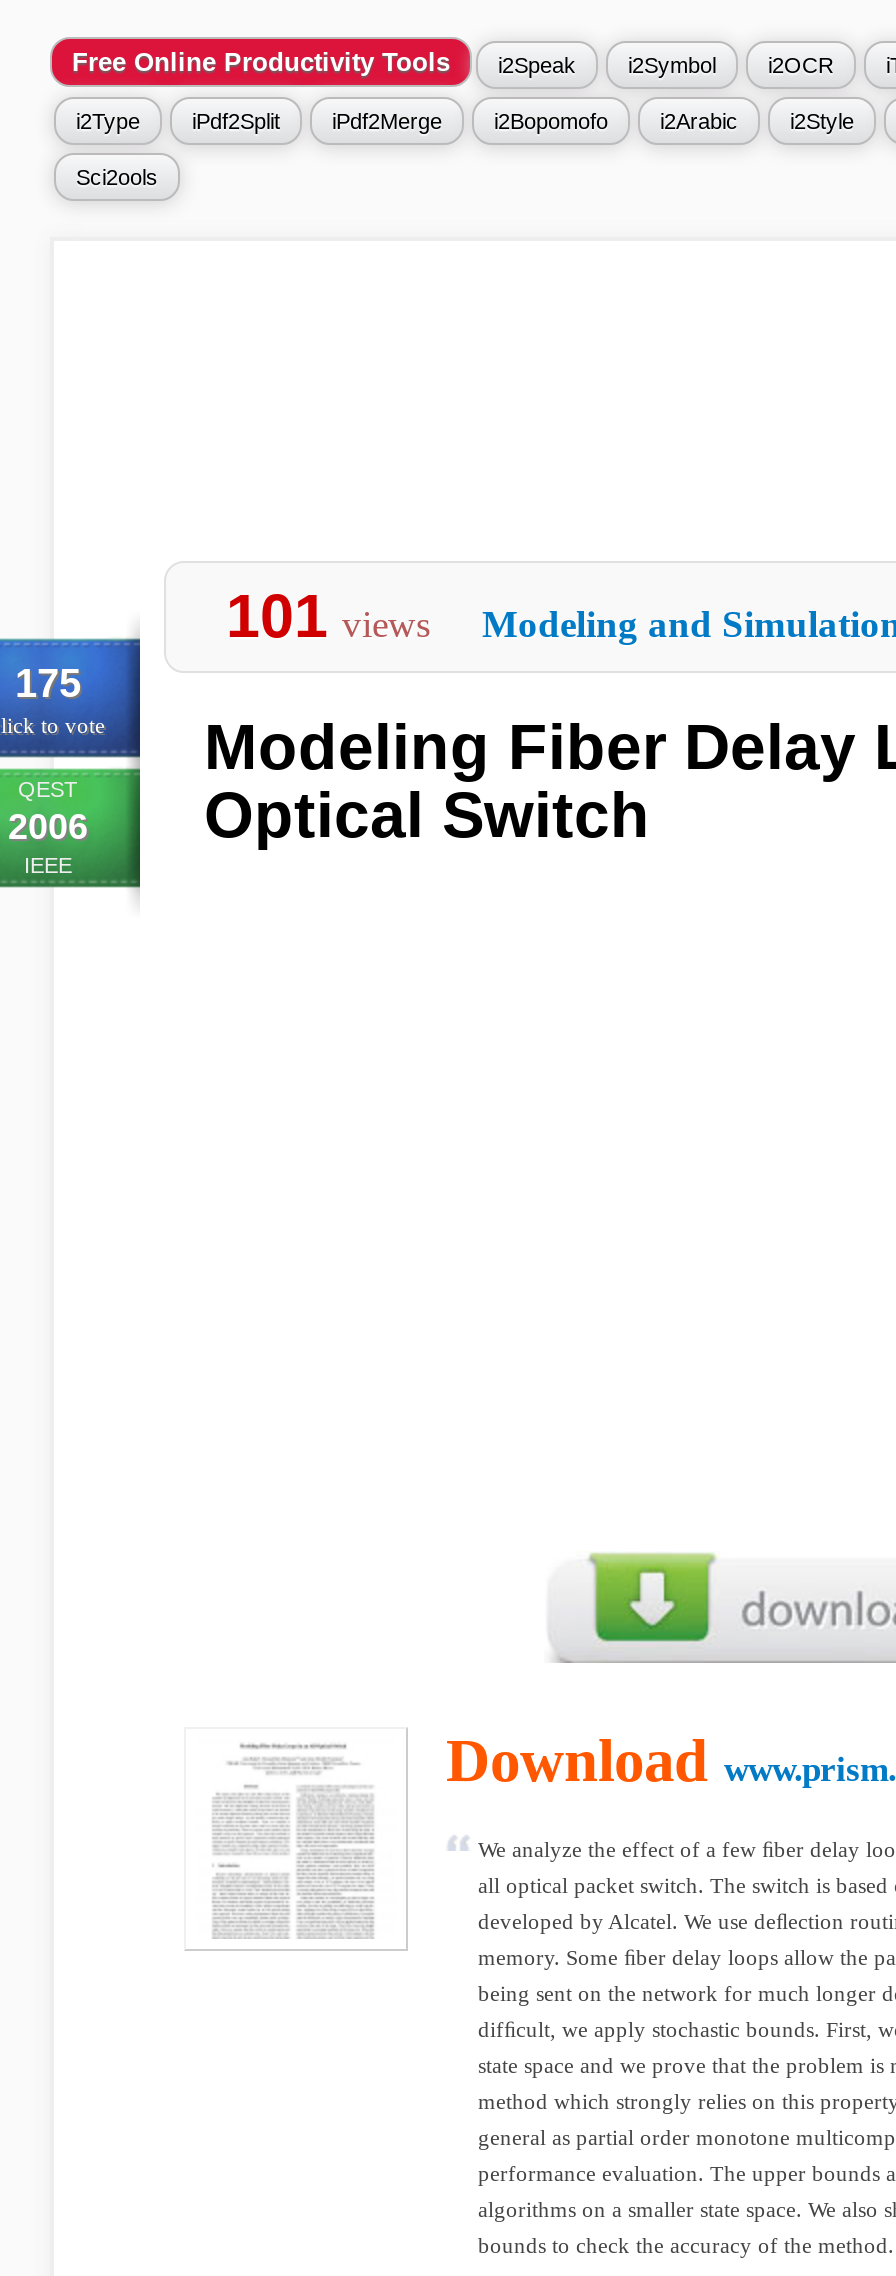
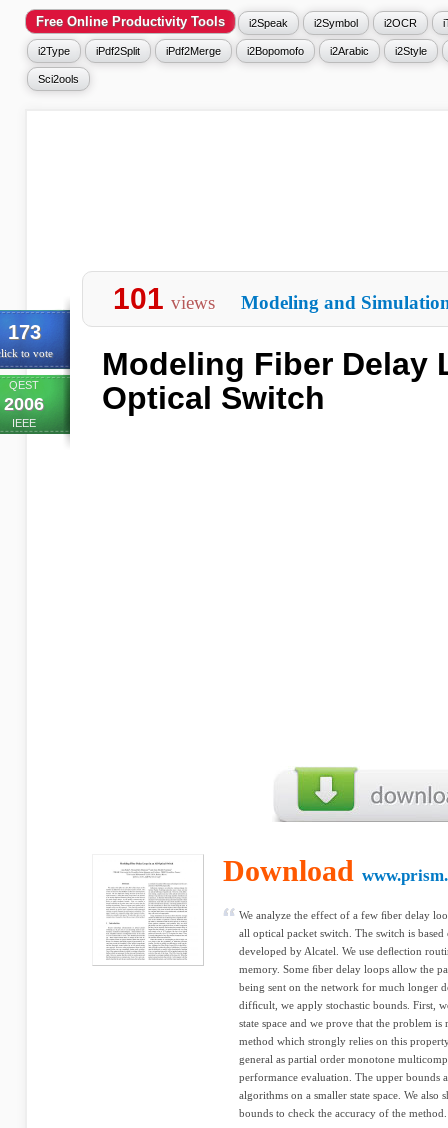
[15,661,81,705] 175 -> [7,321,40,343] 173

